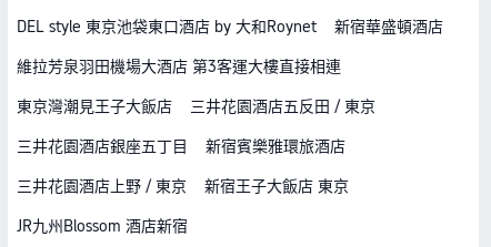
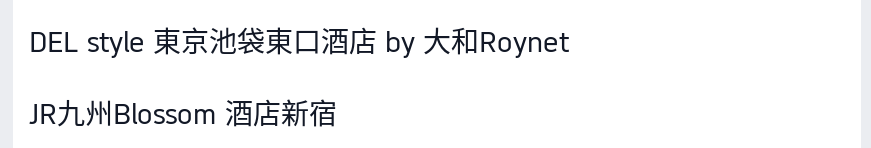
[17,18,443,195] 新宿華盛頓酒店 | 維拉芳泉羽田機場大酒店 第3客運大樓直接相連 | 東京灣潮見王子大飯店 | 三井花園酒店五反田 / 東京 | 三井花園酒店銀座五丁目 | 新宿賓樂雅環旅酒店 | 三井花園酒店上野 / 東京 | 新宿王子大飯店 東京 -> none

